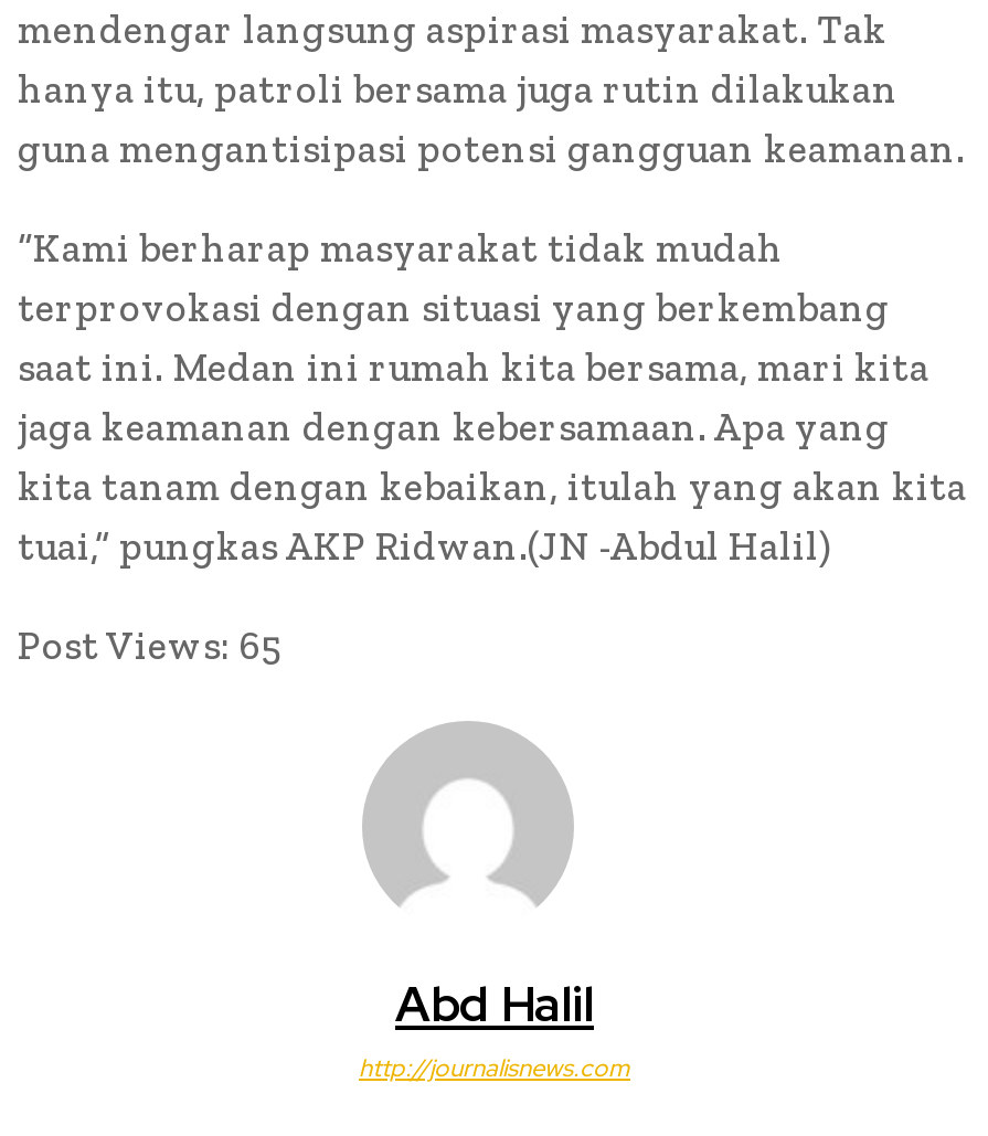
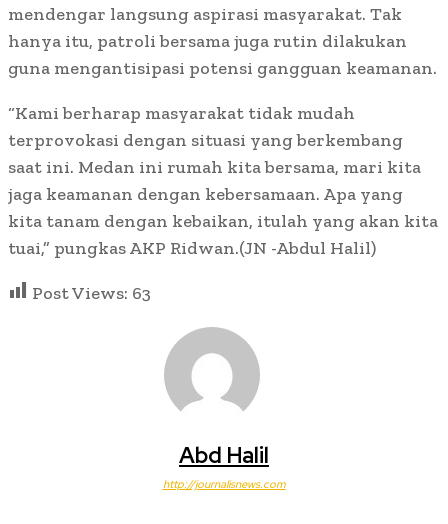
[18,623,280,671] Post Views: 65 -> [32,282,151,304] Post Views: 63

